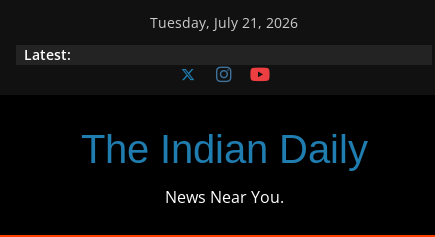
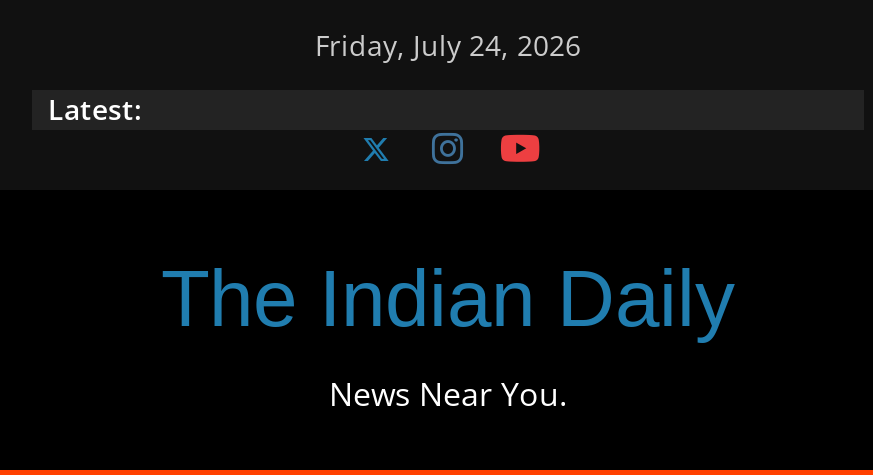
[150,13,298,32] Tuesday, July 21, 2026 -> [315,26,581,64] Friday, July 24, 2026

